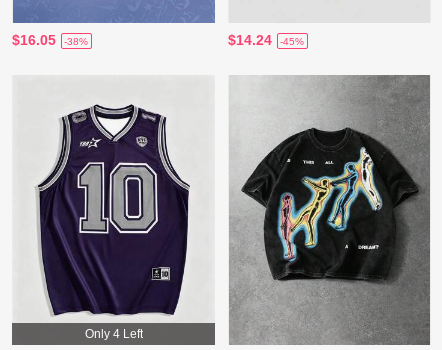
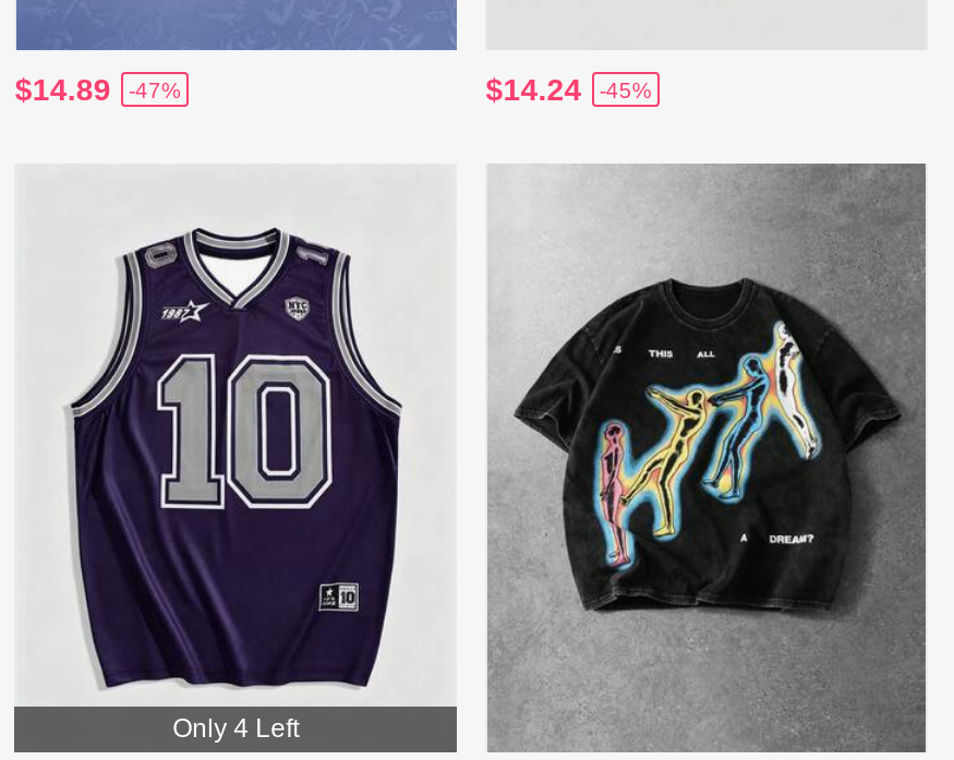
[12,32,88,48] $16.05 | -38% -> [15,71,181,106] $14.89 | -47%

